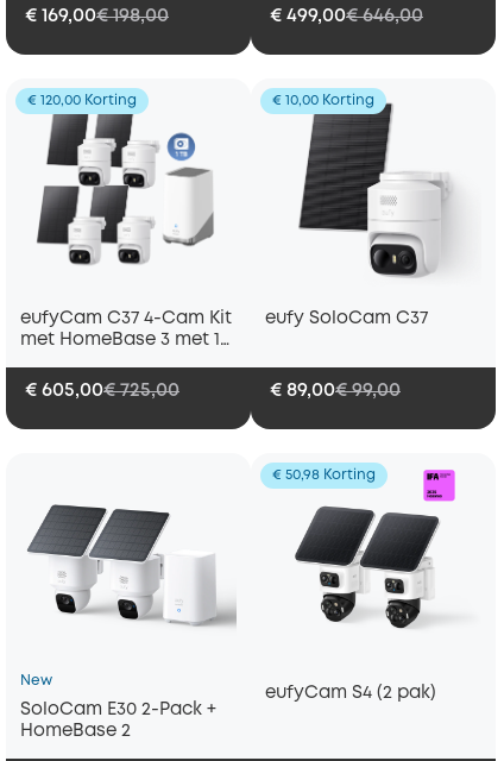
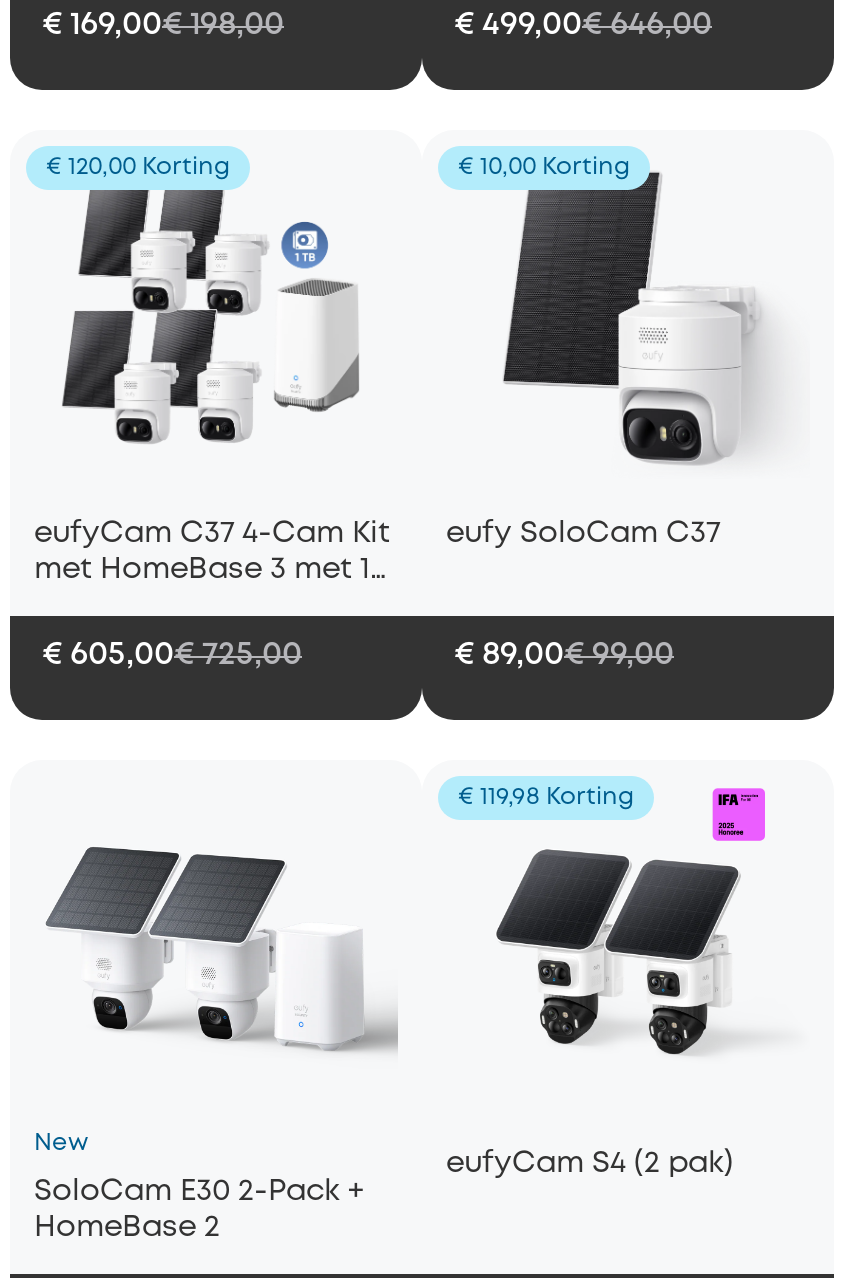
[272,468,376,481] € 50,98 Korting -> [458,786,634,808] € 119,98 Korting

